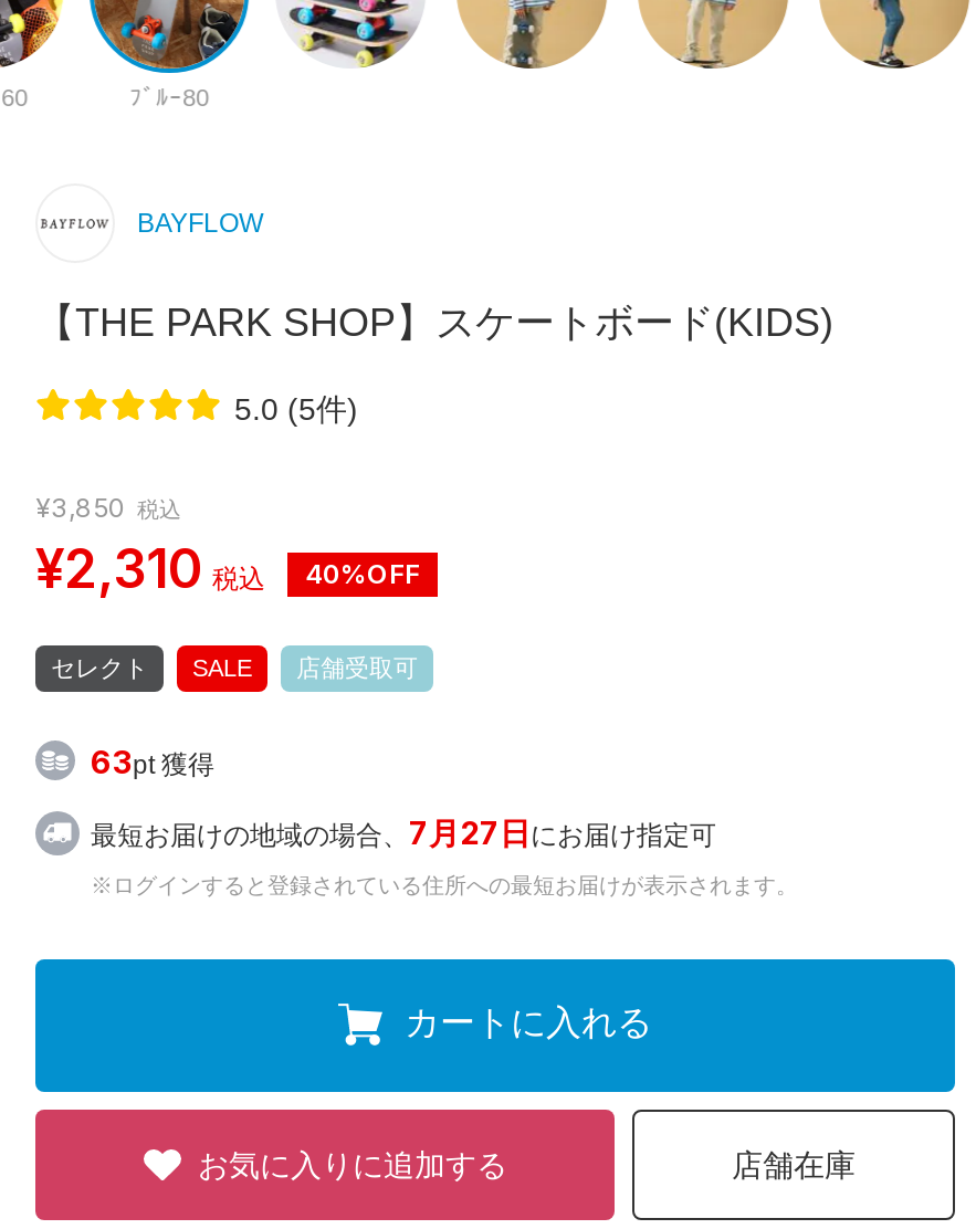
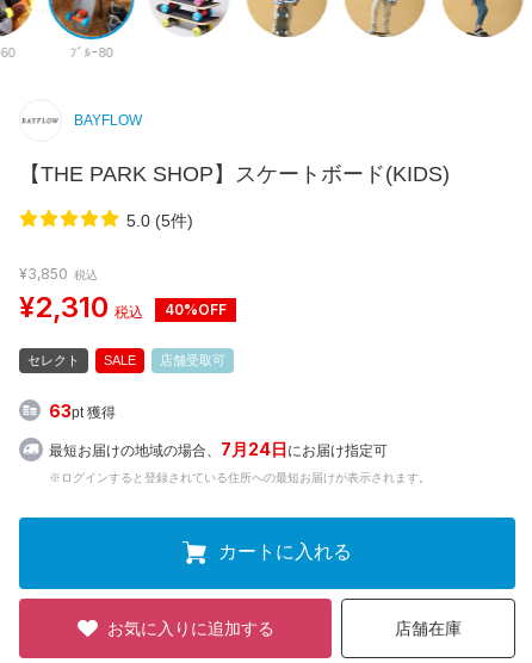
[91,813,716,850] 最短お届けの地域の場合、7月27日にお届け指定可 -> [49,438,388,459] 最短お届けの地域の場合、7月24日にお届け指定可

